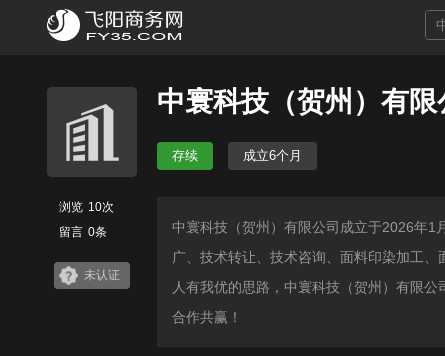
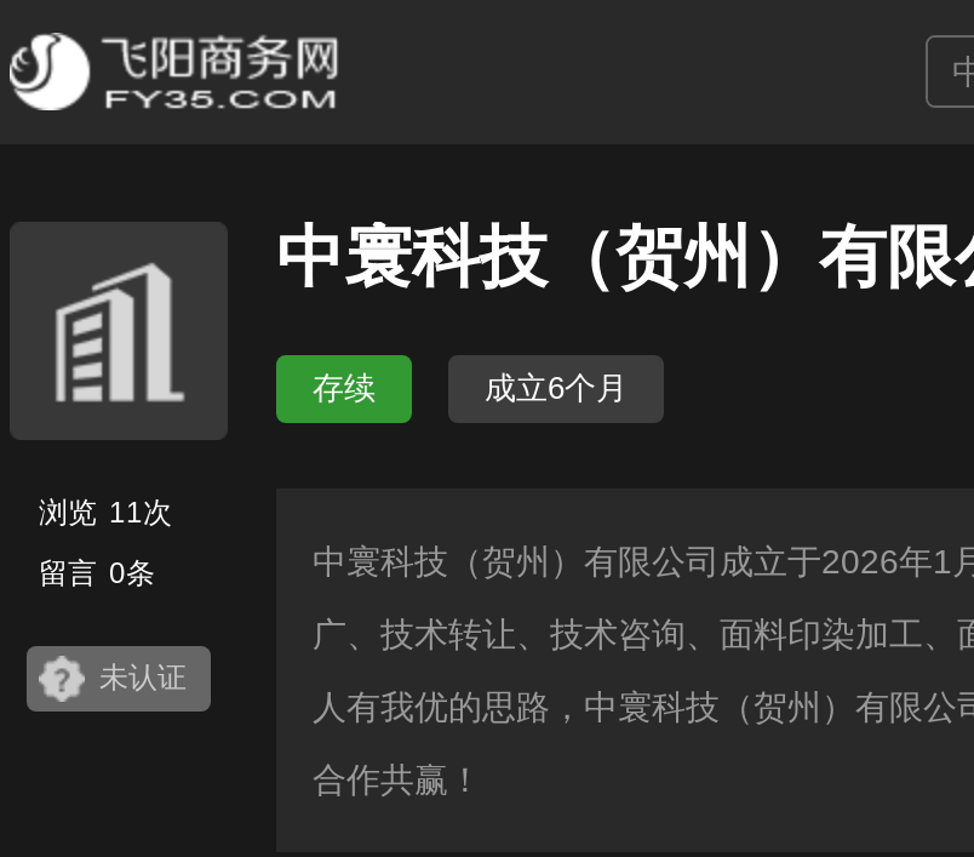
[59,200,114,214] 浏览 10次 -> [39,496,172,530] 浏览 11次

